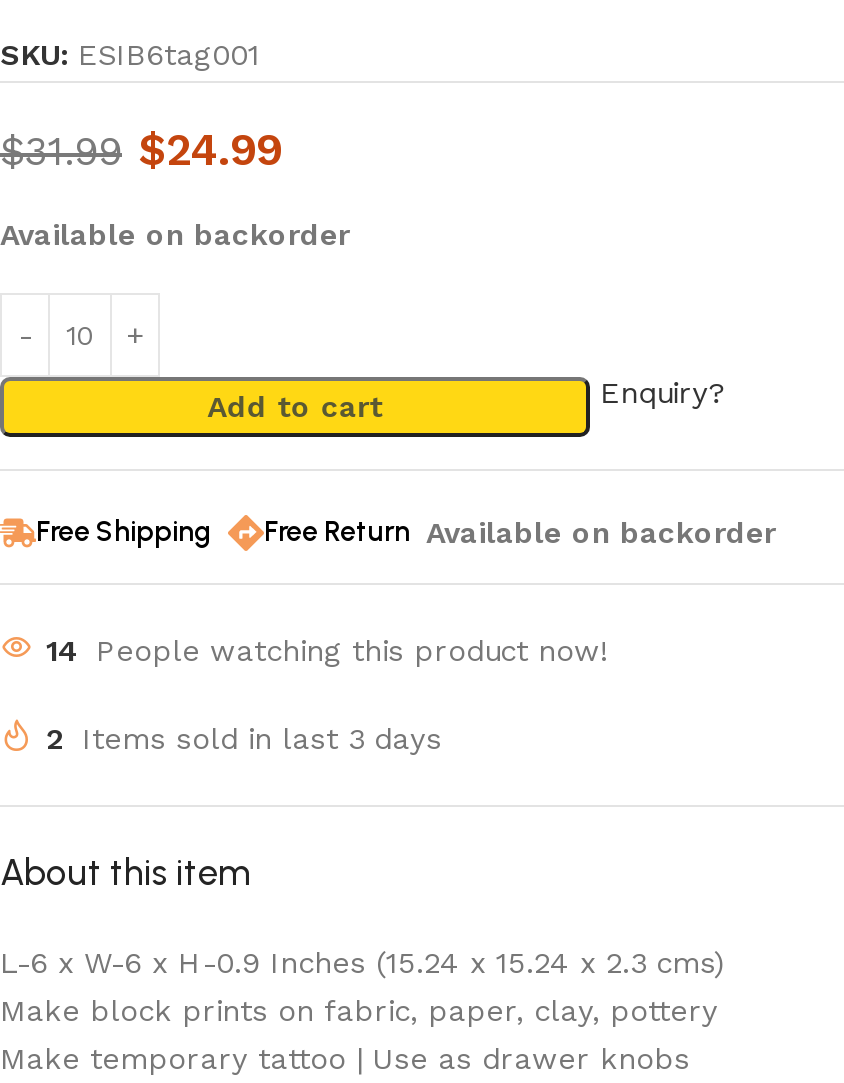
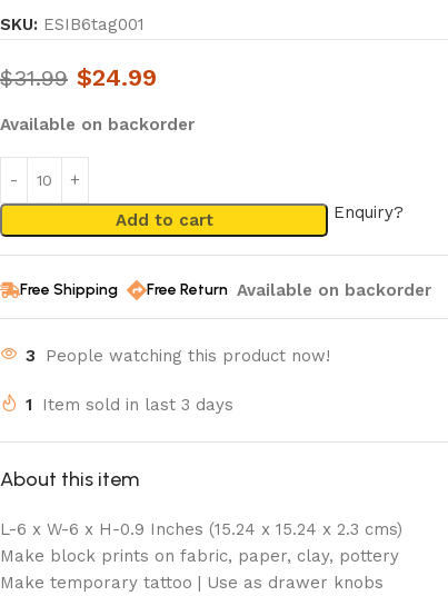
[46,633,608,669] 14 People watching this product now! -> [26,346,330,366] 3 People watching this product now!
[46,721,442,757] 2 Items sold in last 3 days -> [26,395,233,415] 1 Item sold in last 3 days

